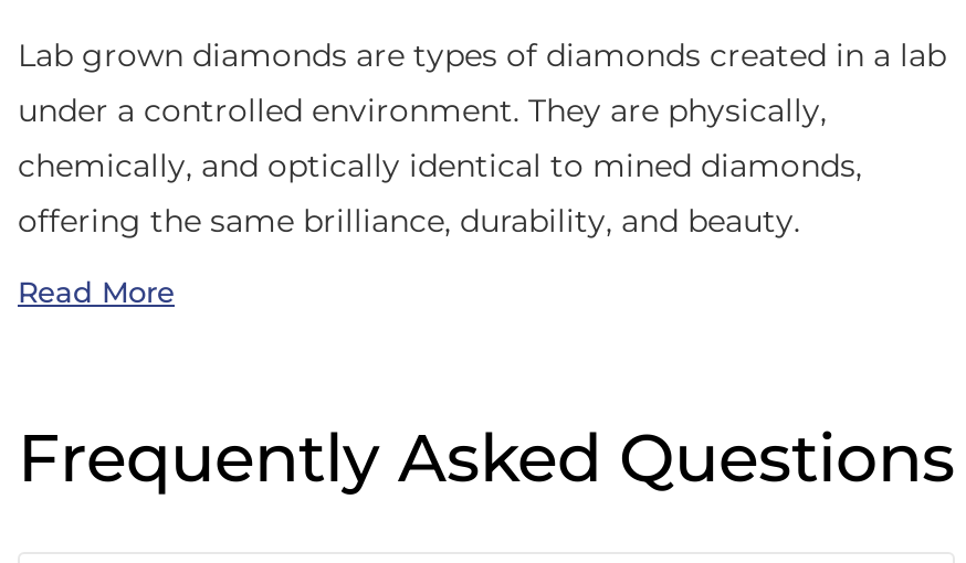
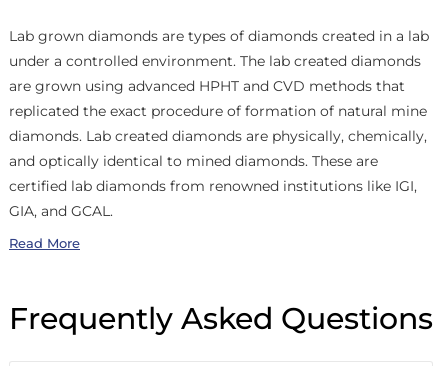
[18,91,862,241] under a controlled environment. They are physically, | chemically, and optically identical to mined diamonds, | offering the same brilliance, durability, and beauty. -> [9,52,427,220] under a controlled environment. The lab created diamonds | are grown using advanced HPHT and CVD methods that | replicated the exact procedure of formation of natural mine | diamonds. Lab created diamonds are physically, chemically, | and optically identical to mined diamonds. These are | certified lab diamonds from renowned institutions like IGI, | GIA, and GCAL.

